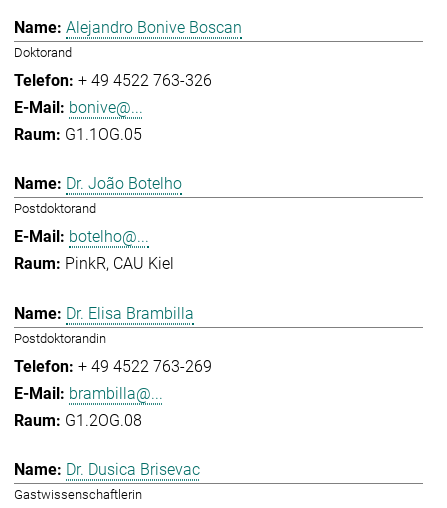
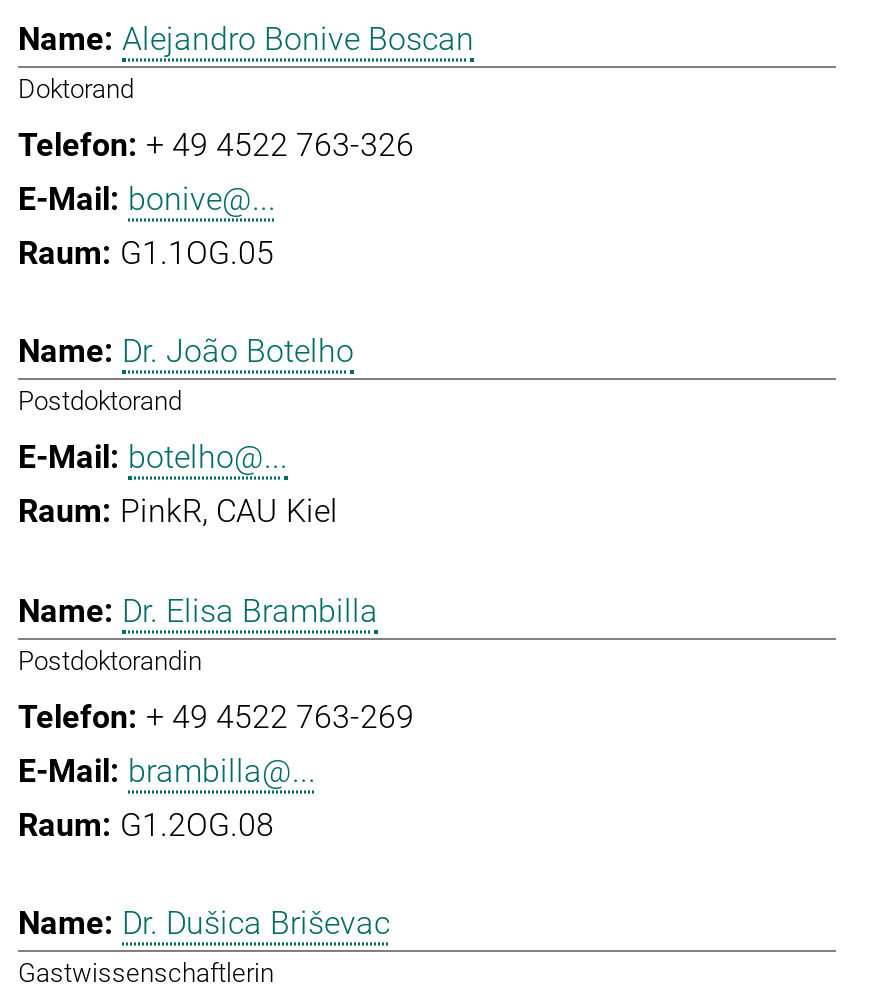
[66,460,200,479] Dr. Dusica Brisevac -> [122,904,390,942] Dr. Dušica Briševac

